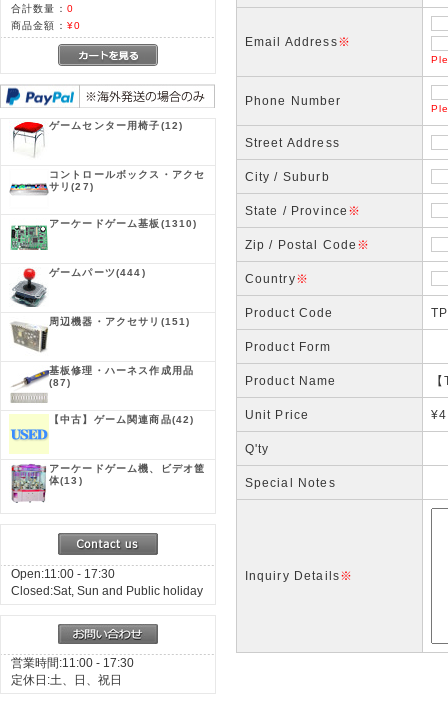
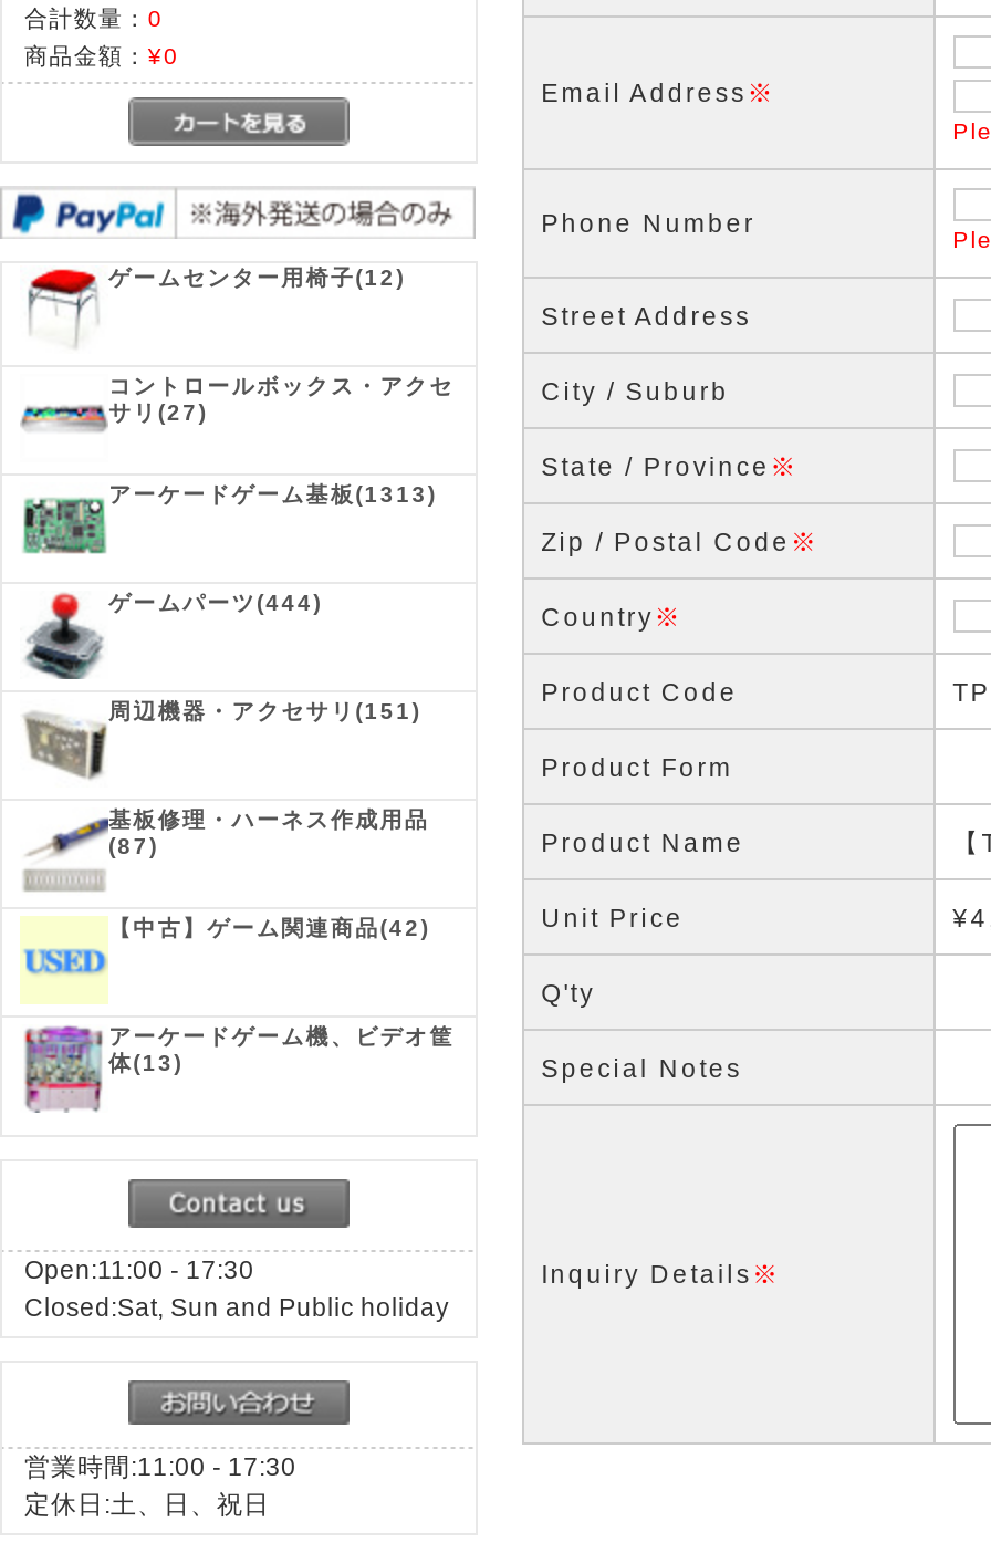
[49,218,198,229] アーケードゲーム基板(1310) -> [108,482,437,507] アーケードゲーム基板(1313)

